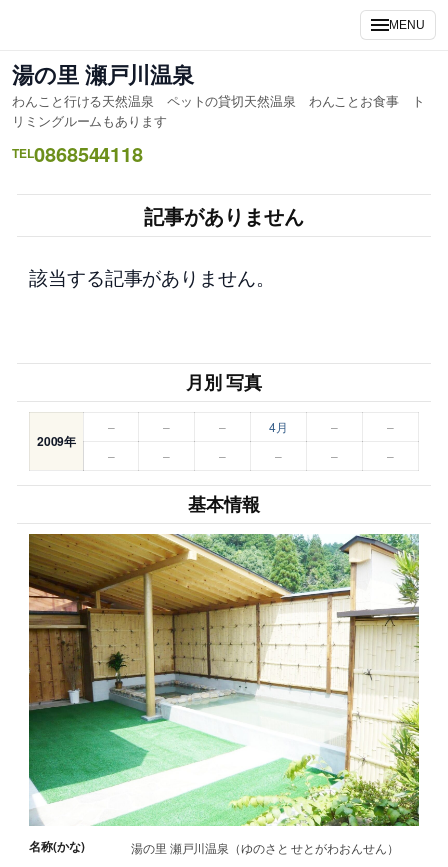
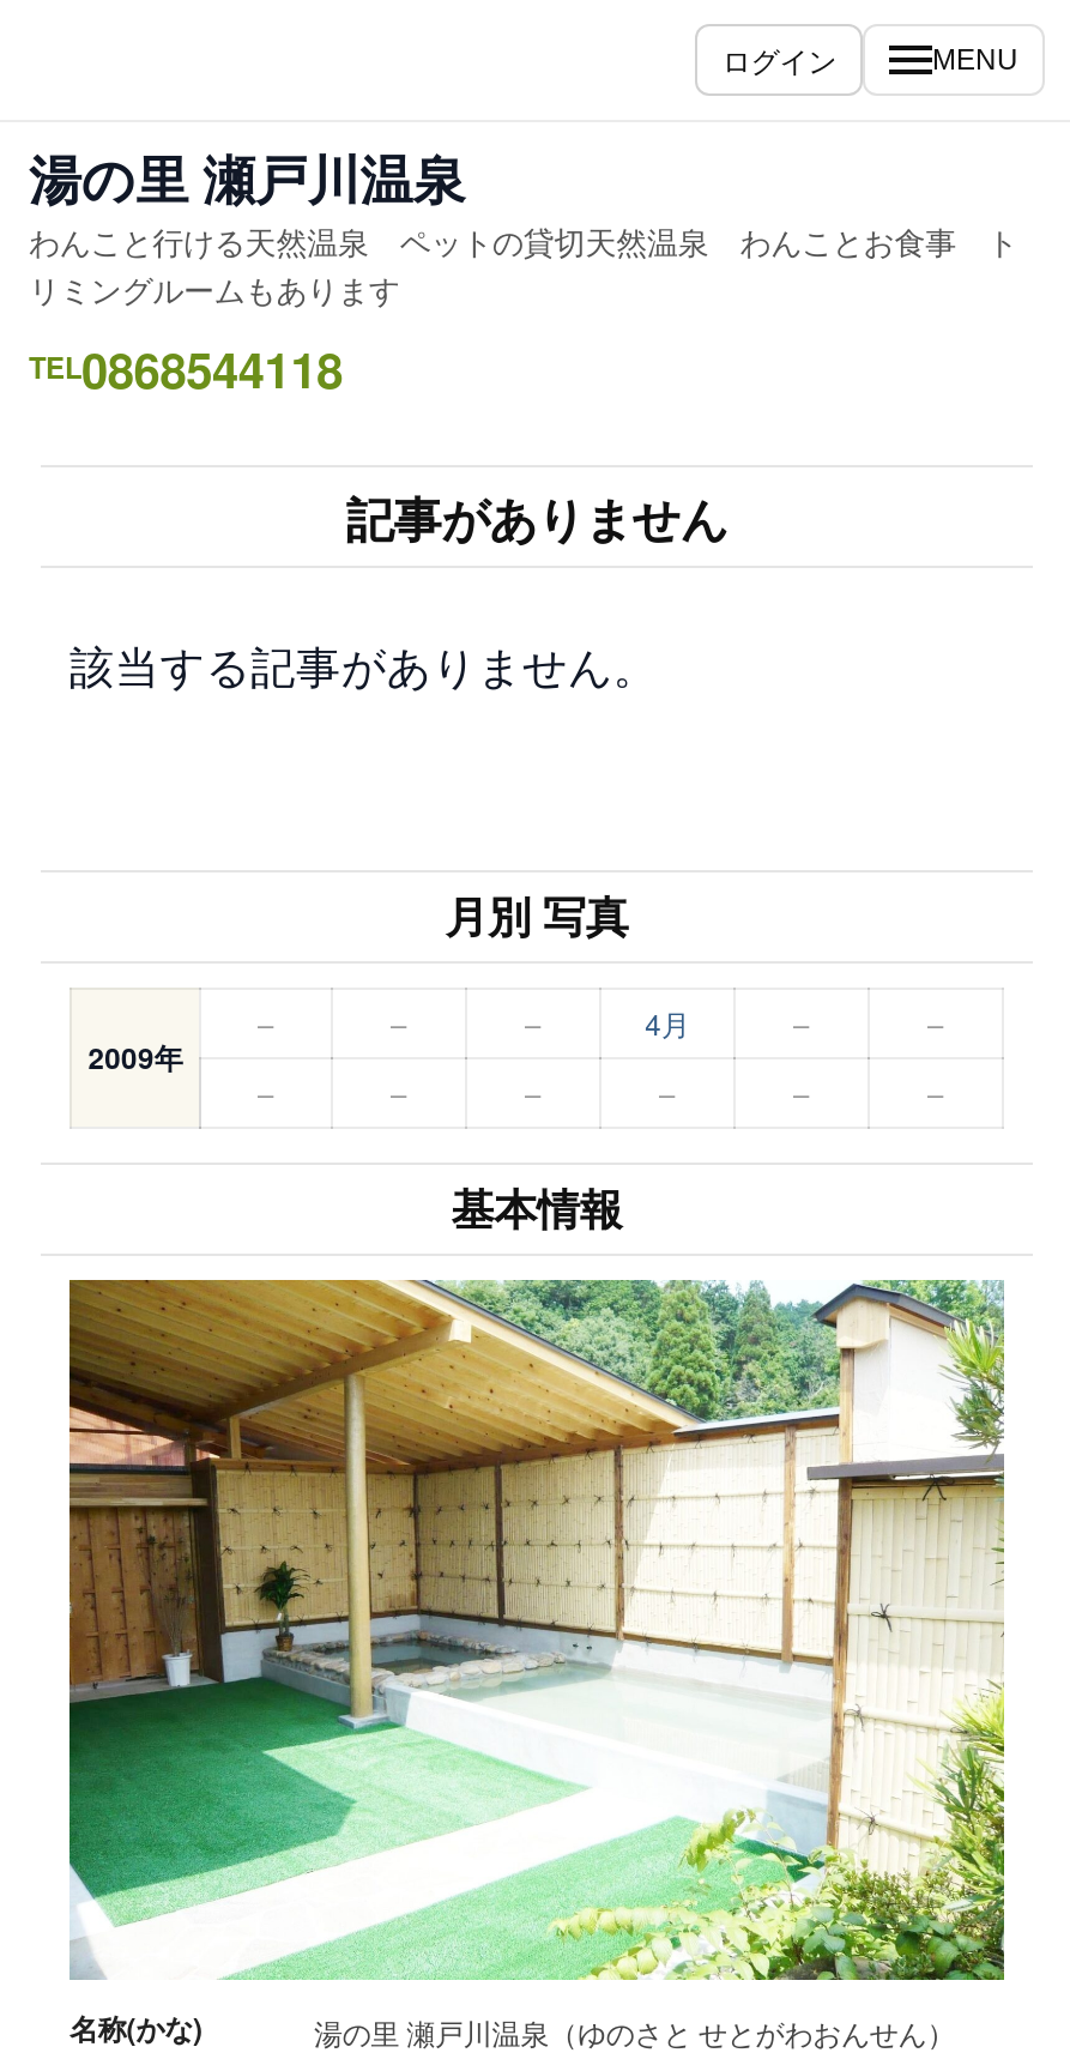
none -> [722,38,836,79] ログイン

